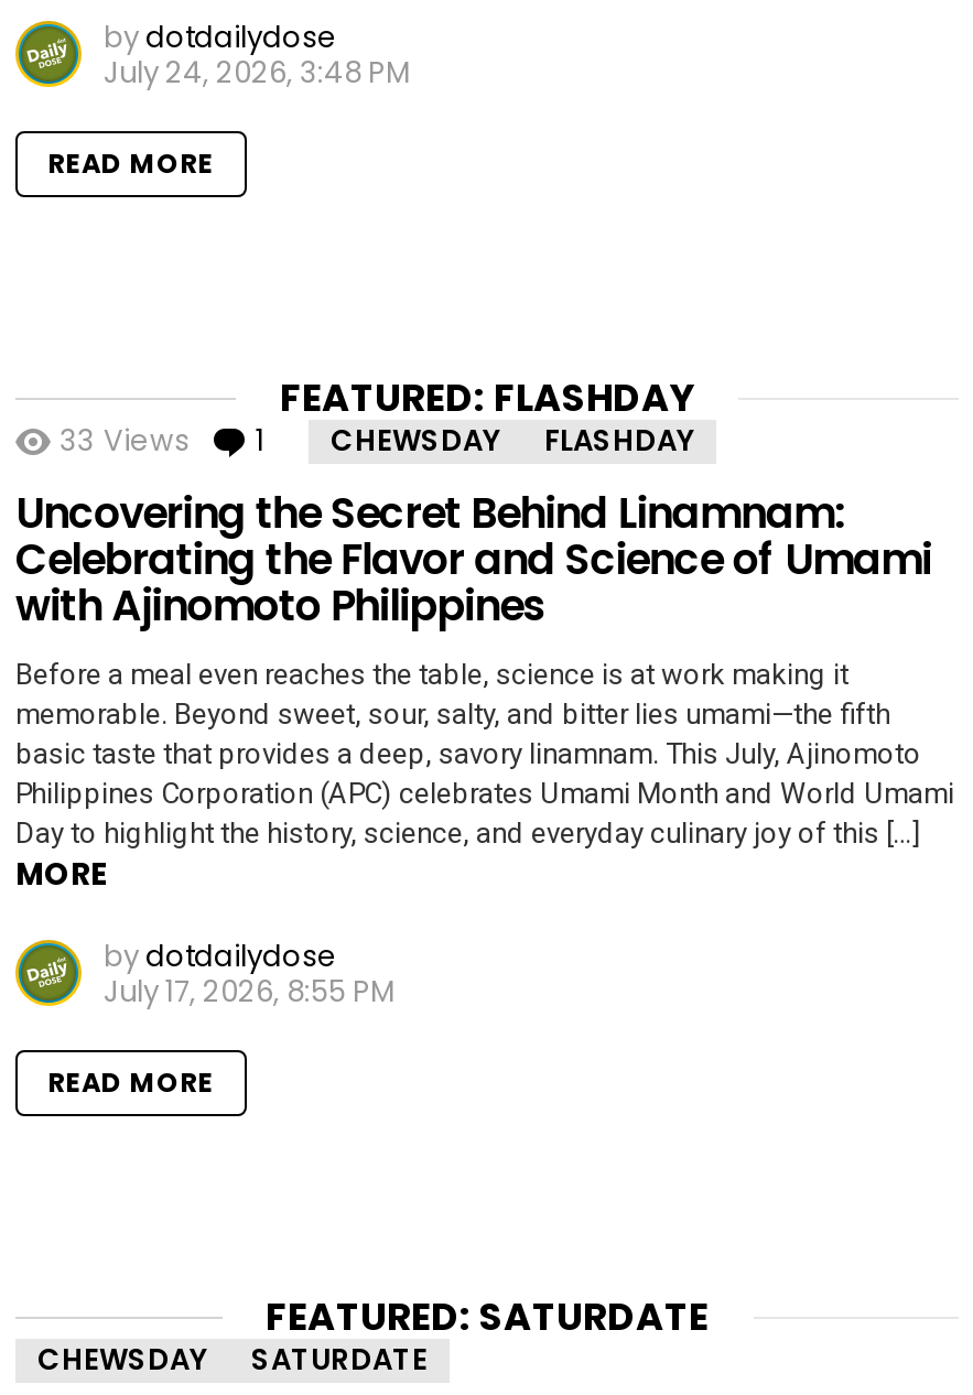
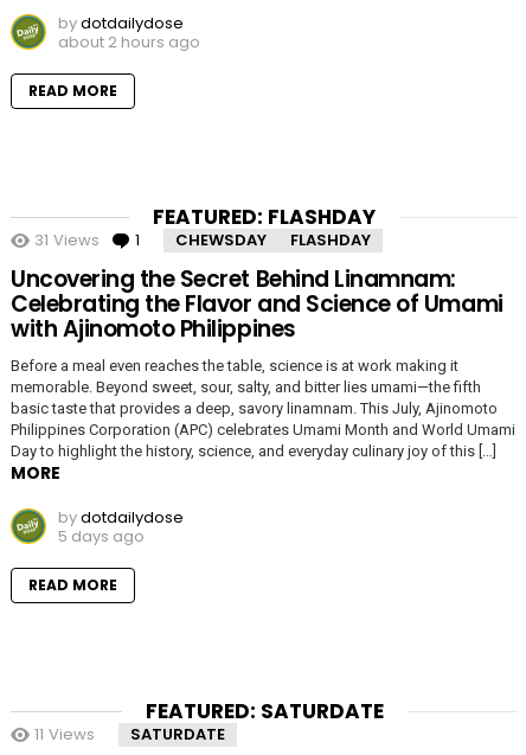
[104,52,410,94] July 24, 2026, 3:48 PM -> [58,31,200,53] about 2 hours ago
[60,420,190,462] 33 Views -> [34,229,100,251] 31 Views
[104,971,394,1013] July 17, 2026, 8:55 PM -> [58,525,145,548] 5 days ago
[37,1339,207,1381] CHEWSDAY -> [34,723,95,746] 11 Views

